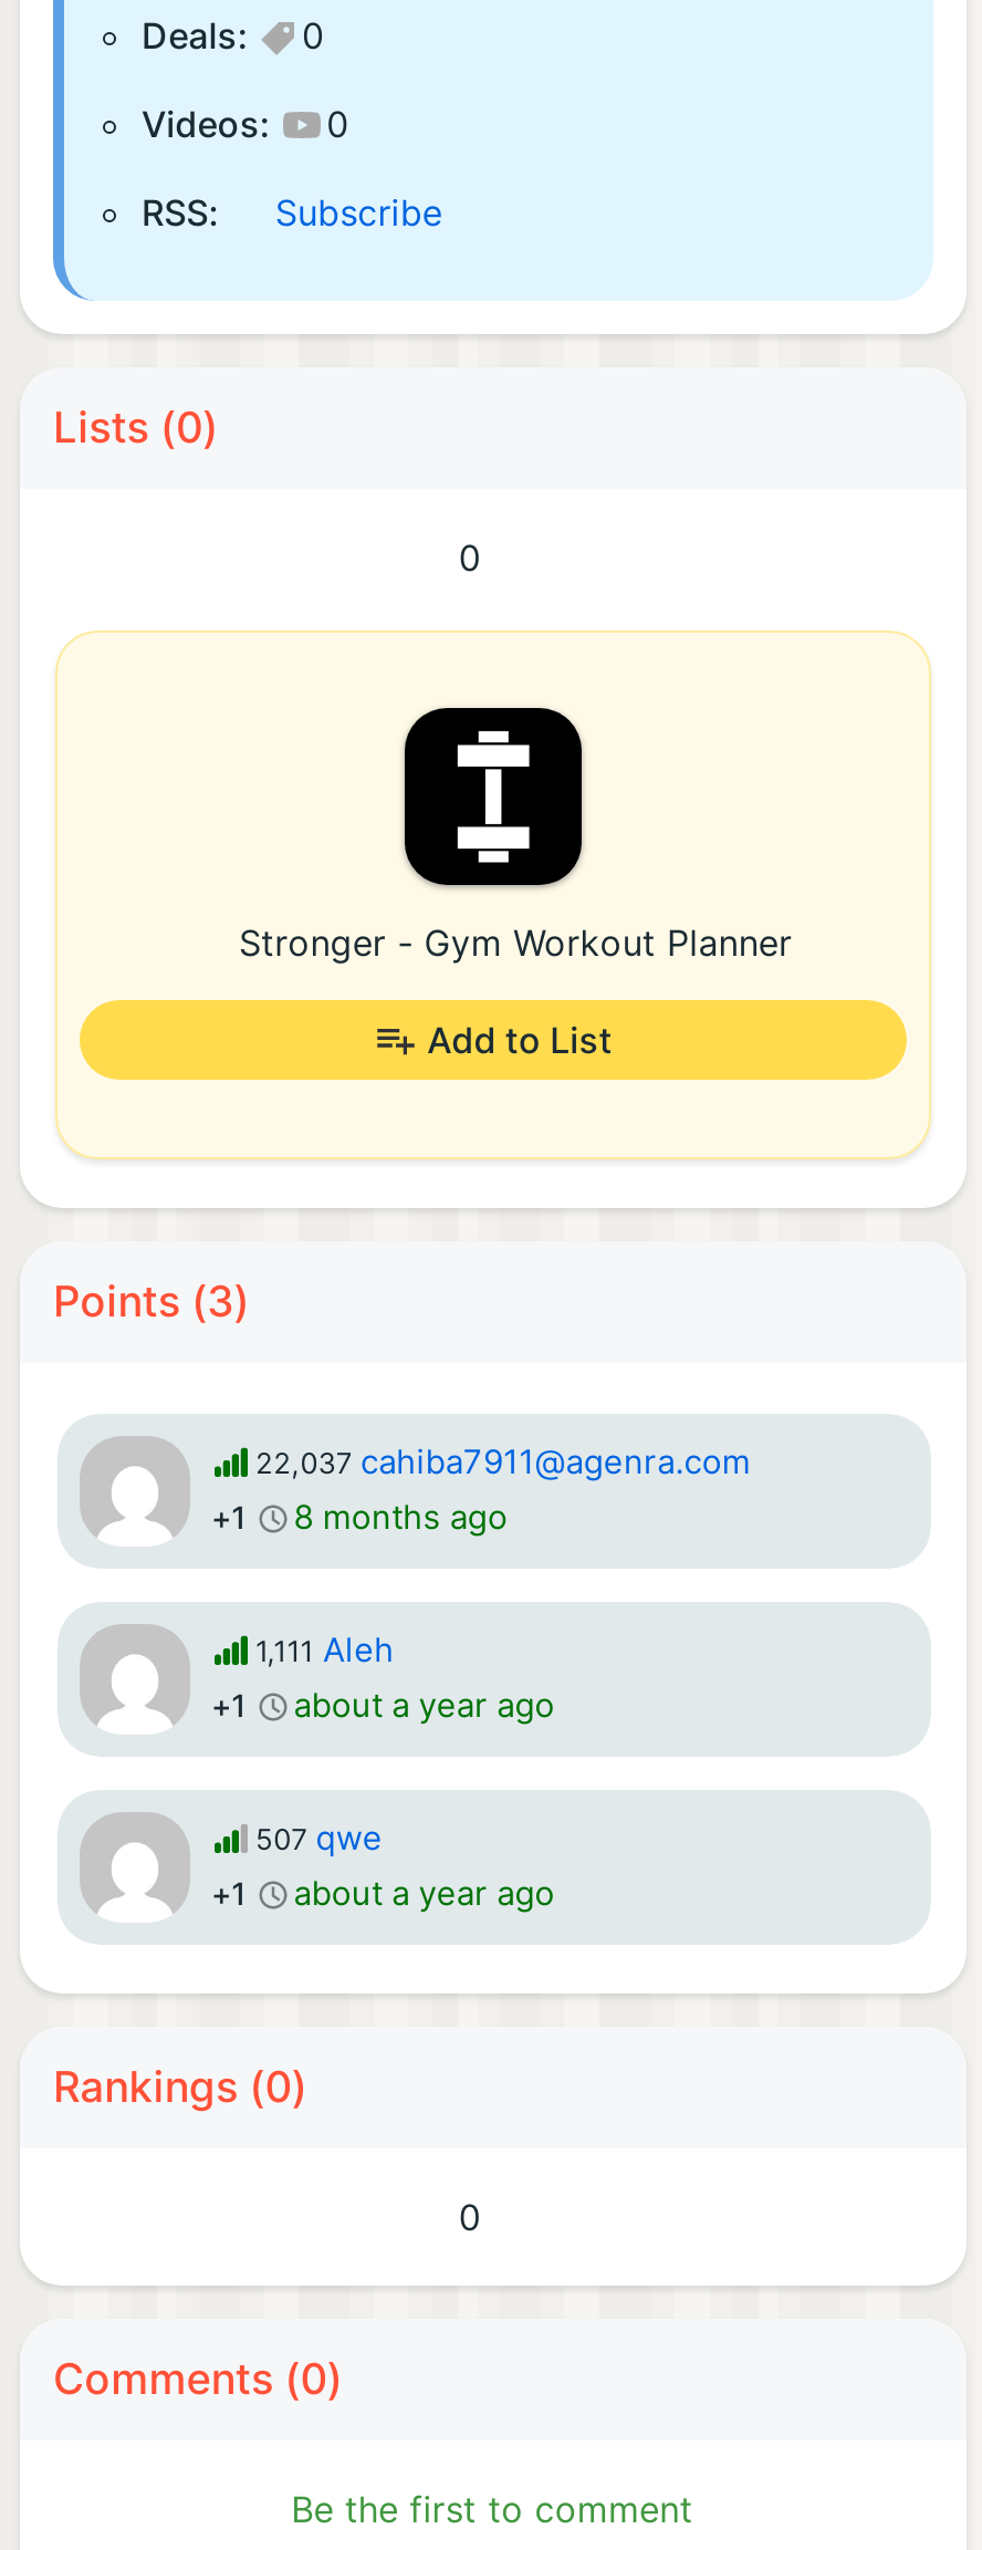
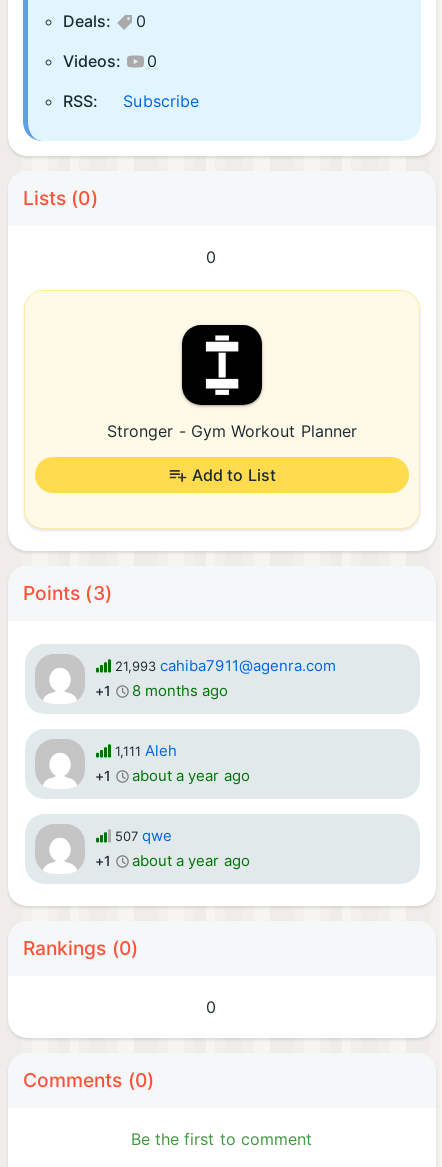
[255,1442,751,1482] 22,037 cahiba7911@agenra.com -> [114,657,336,675] 21,993 cahiba7911@agenra.com

